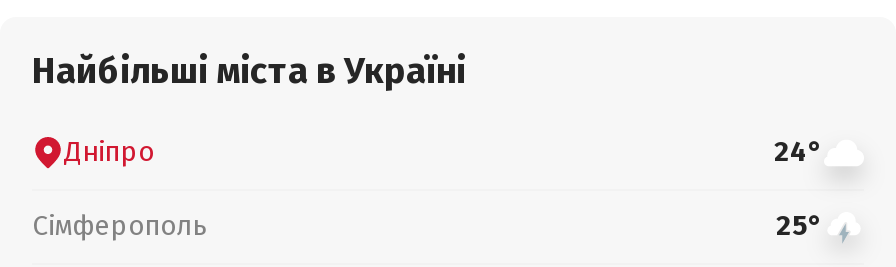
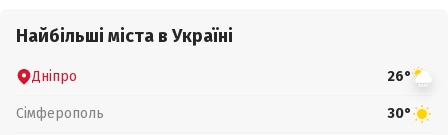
[774,135,824,169] 24° -> [387,68,412,85] 26°
[776,209,824,243] 25° -> [387,105,412,122] 30°

